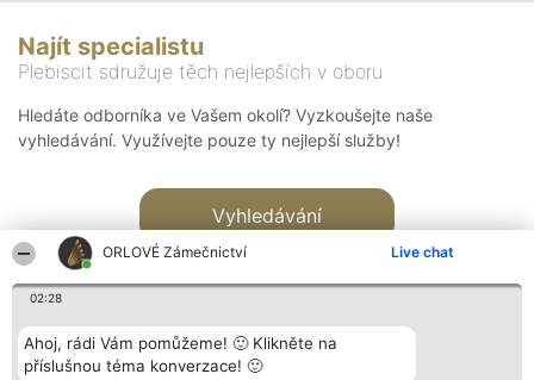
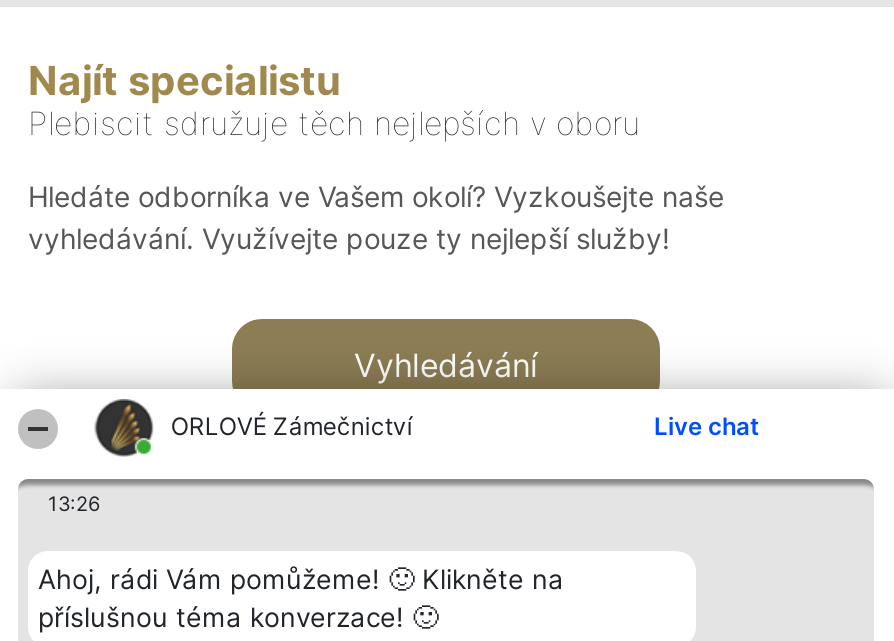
[30,291,62,305] 02:28 -> [48,491,100,515] 13:26

